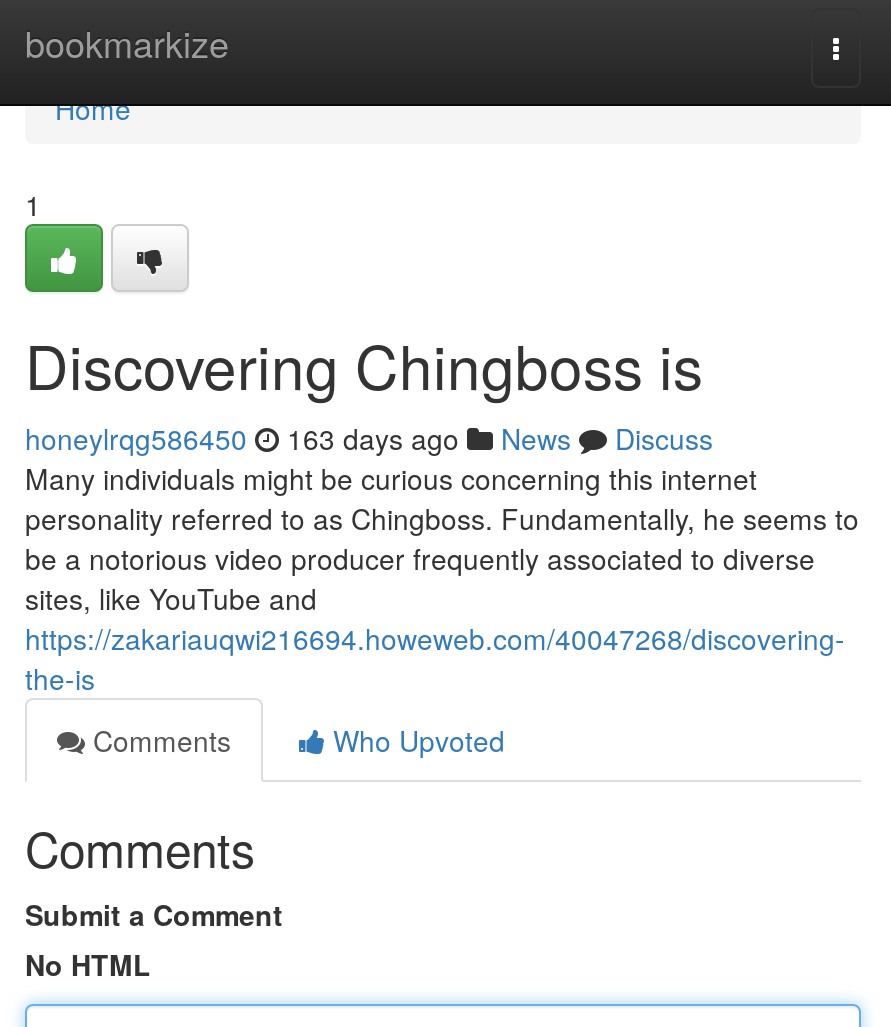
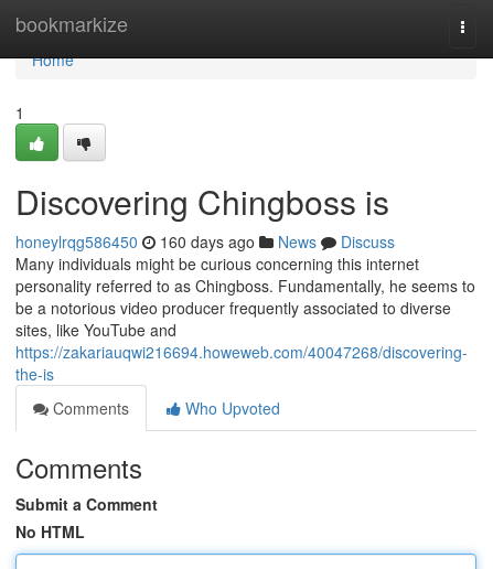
[25,418,713,458] honeylrqg586450 163 days ago News Discuss -> [15,230,395,253] honeylrqg586450 160 days ago News Discuss

